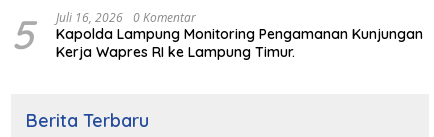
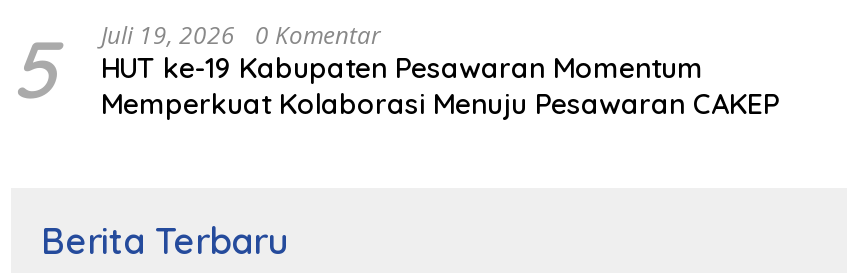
[56,9,423,61] Juli 16, 2026 0 Komentar | Kapolda Lampung Monitoring Pengamanan Kunjungan | Kerja Wapres RI ke Lampung Timur. -> [101,17,779,121] Juli 19, 2026 0 Komentar | HUT ke-19 Kabupaten Pesawaran Momentum | Memperkuat Kolaborasi Menuju Pesawaran CAKEP

